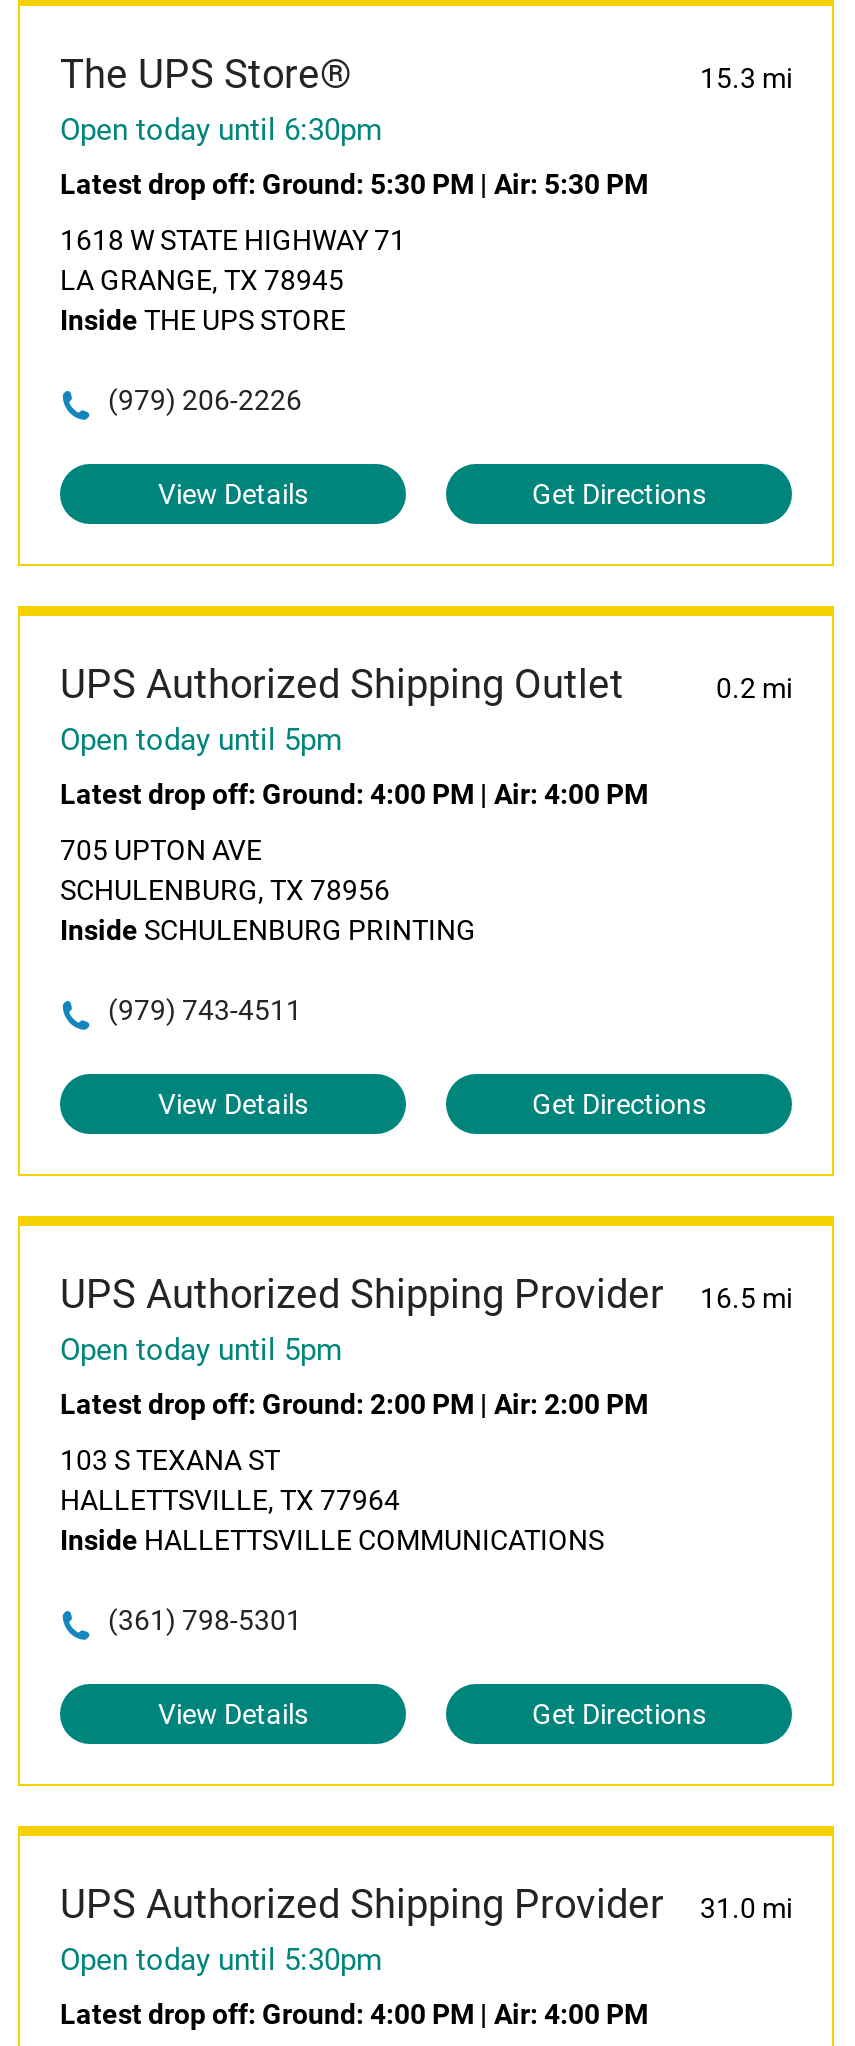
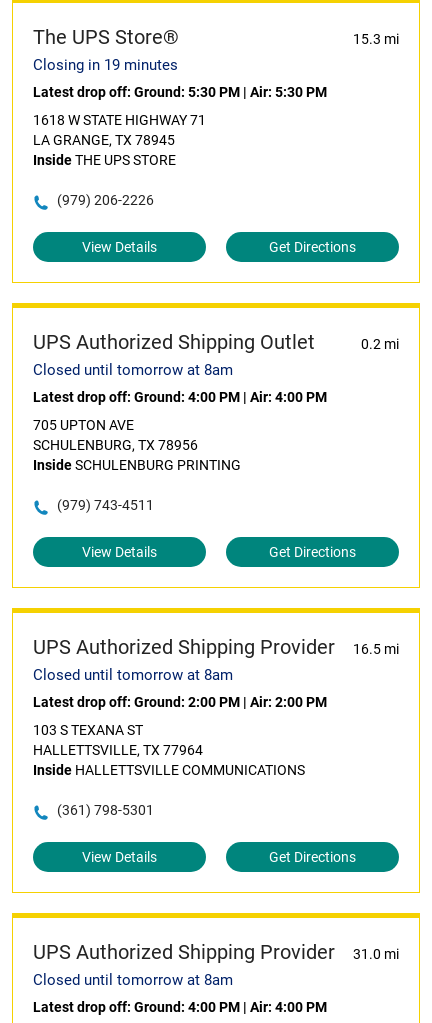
[60,112,382,148] Open today until 6:30pm -> [33,56,178,74] Closing in 19 minutes
[60,722,342,758] Open today until 5pm -> [33,361,233,379] Closed until tomorrow at 8am
[60,1332,342,1368] Open today until 5pm -> [33,666,233,684] Closed until tomorrow at 8am
[60,1942,382,1978] Open today until 5:30pm -> [33,971,233,989] Closed until tomorrow at 8am

